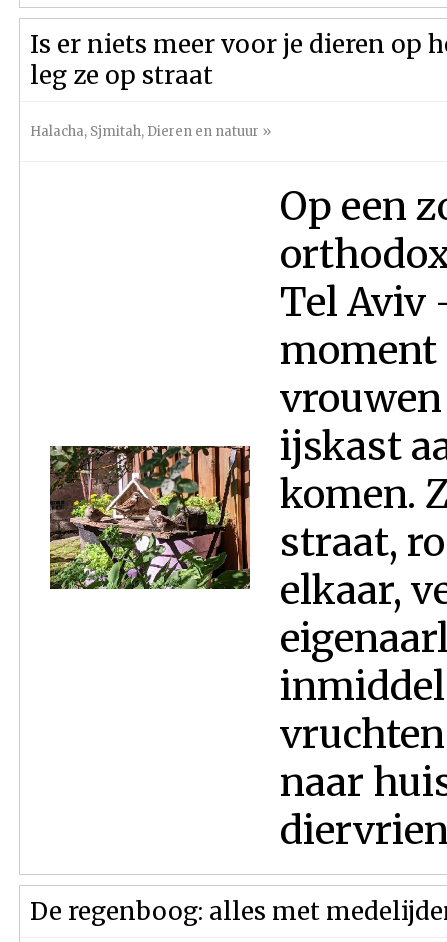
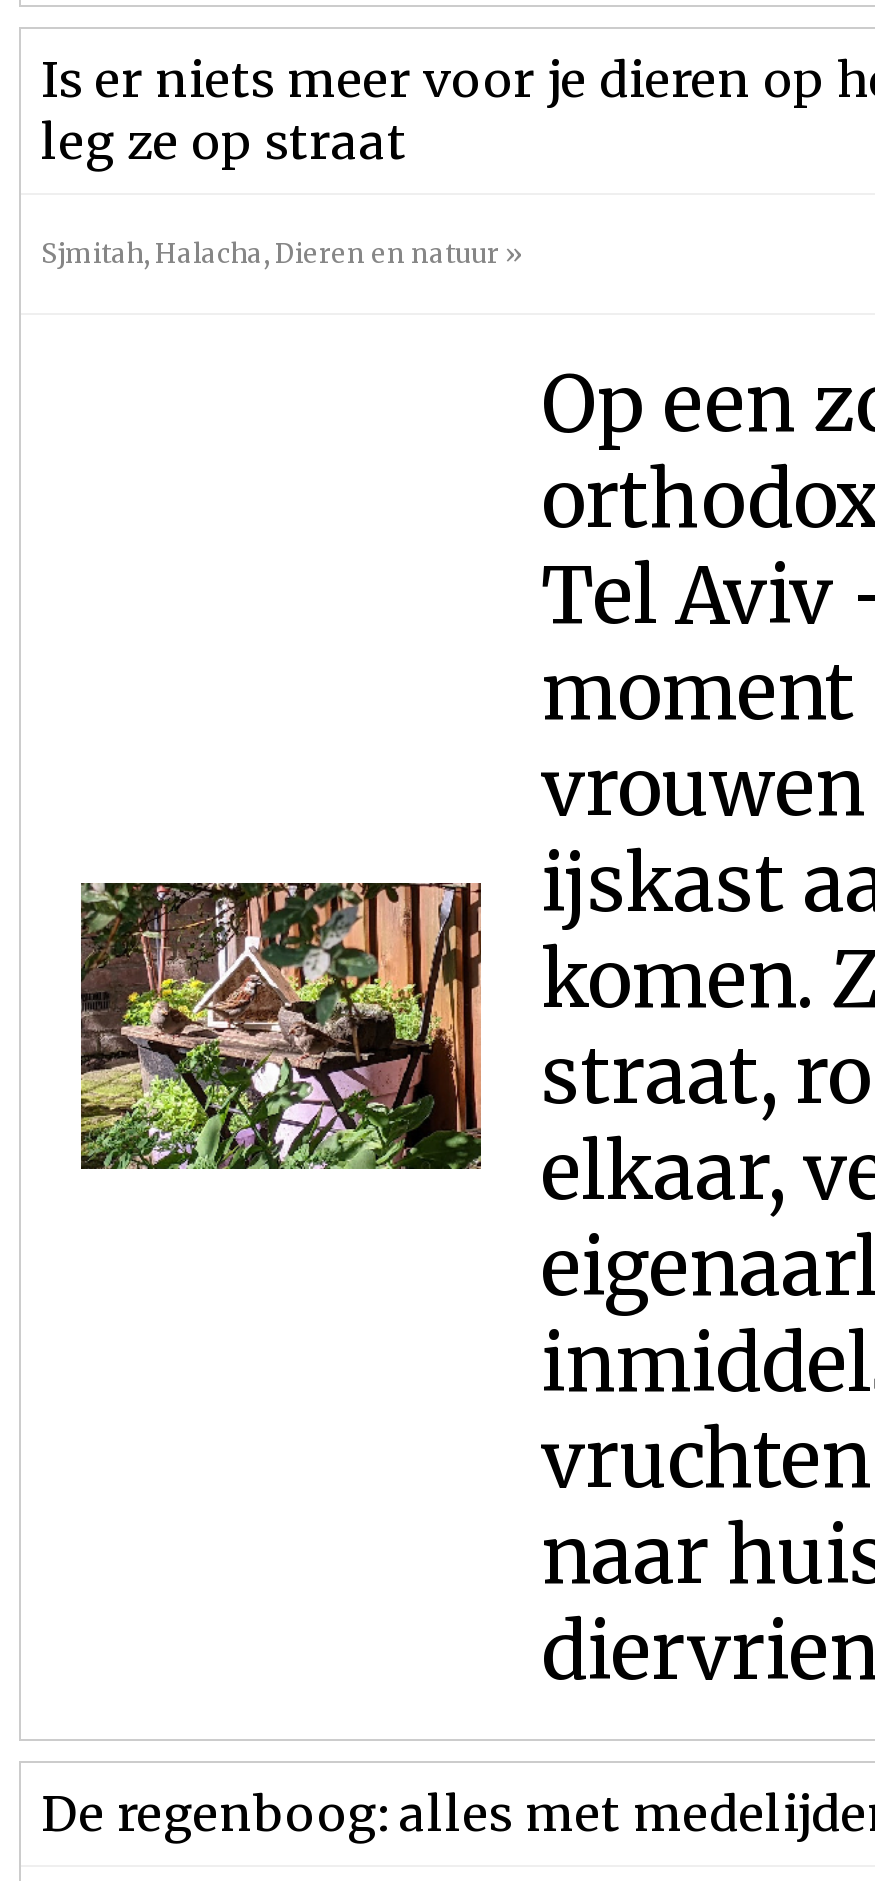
[30,123,271,140] Halacha, Sjmitah, Dieren en natuur» -> [41,237,523,271] Sjmitah, Halacha, Dieren en natuur»

